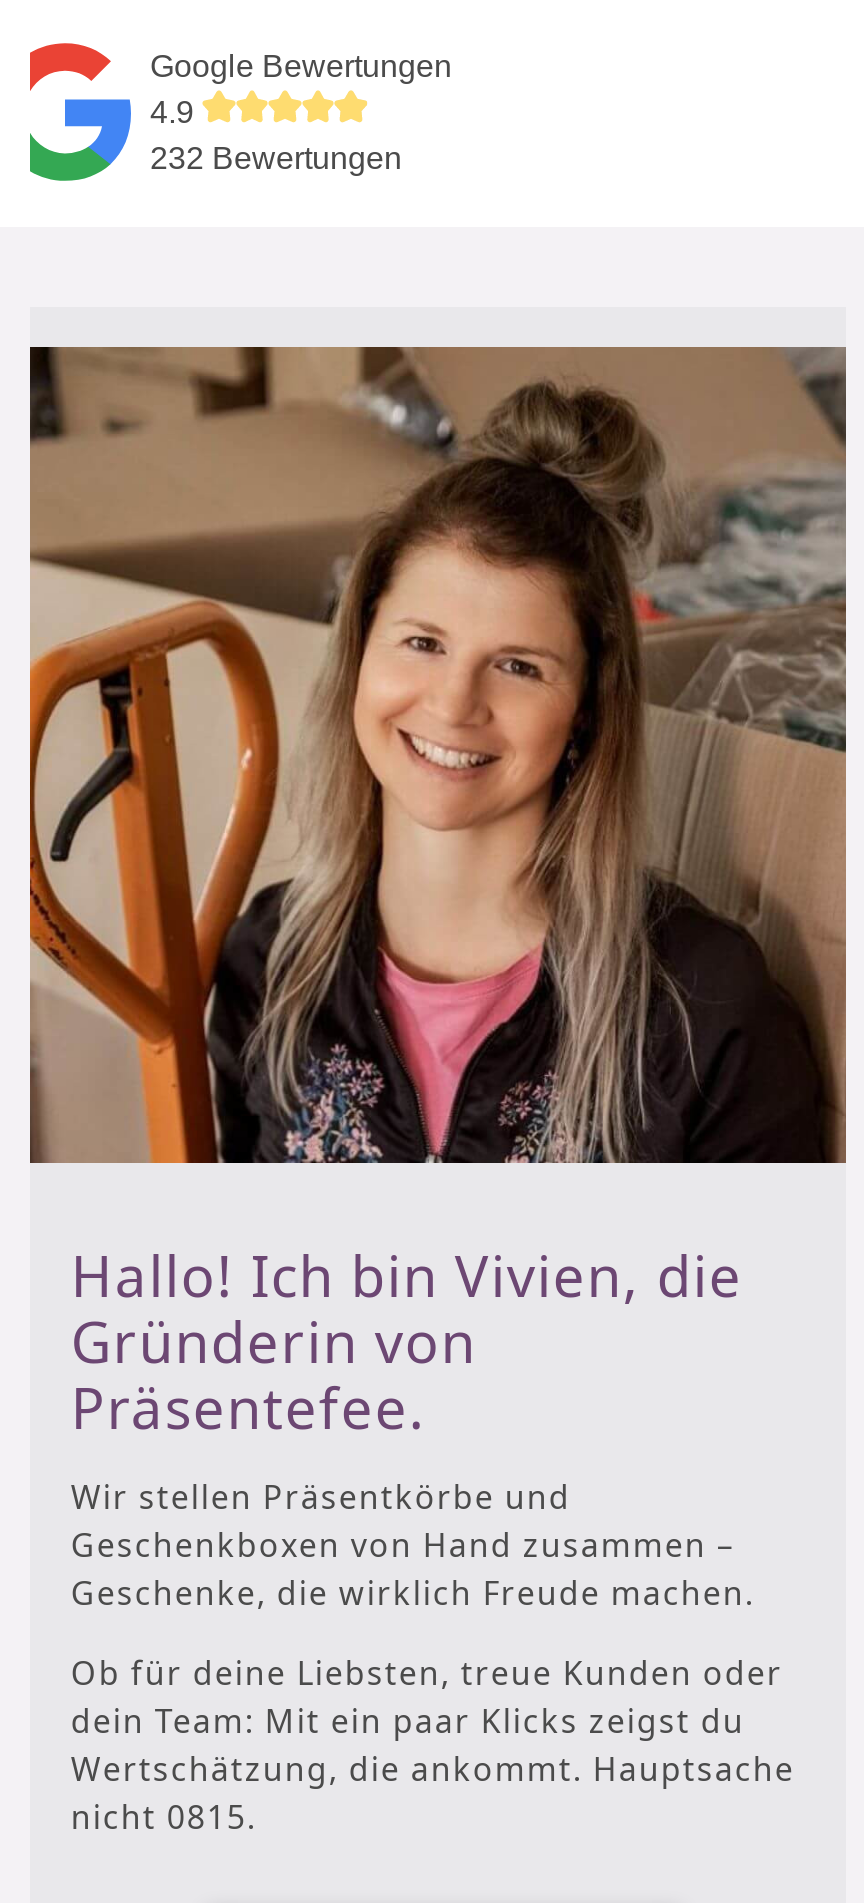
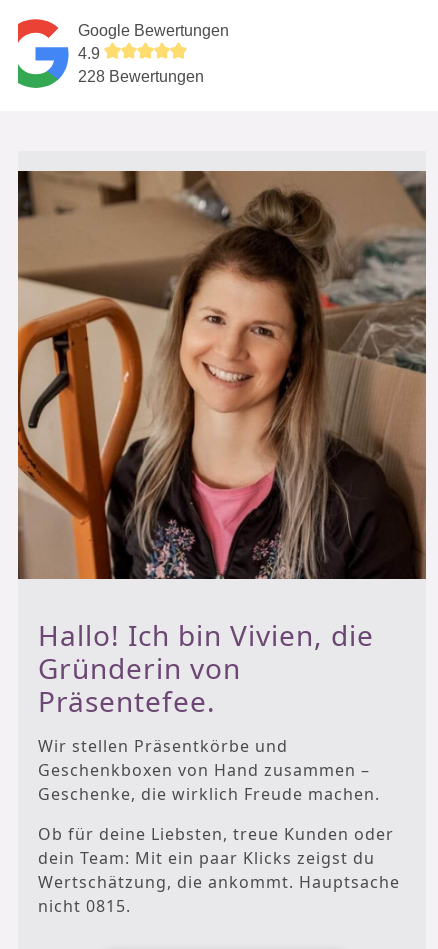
[150,140,402,174] 232 Bewertungen -> [78,68,204,85] 228 Bewertungen

